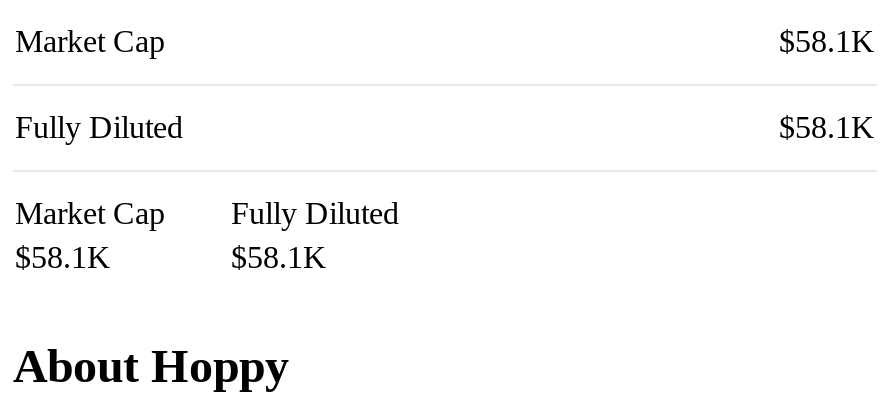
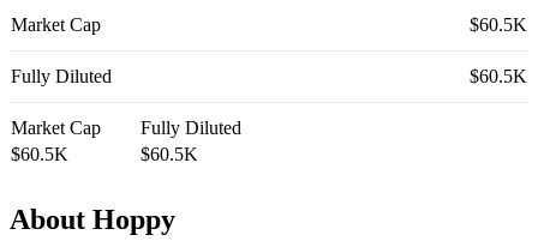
[779,24,875,58] $58.1K -> [470,15,527,35] $60.5K
[779,110,875,144] $58.1K -> [470,66,527,87] $60.5K
[15,240,327,274] $58.1K | $58.1K -> [11,144,198,165] $60.5K | $60.5K

